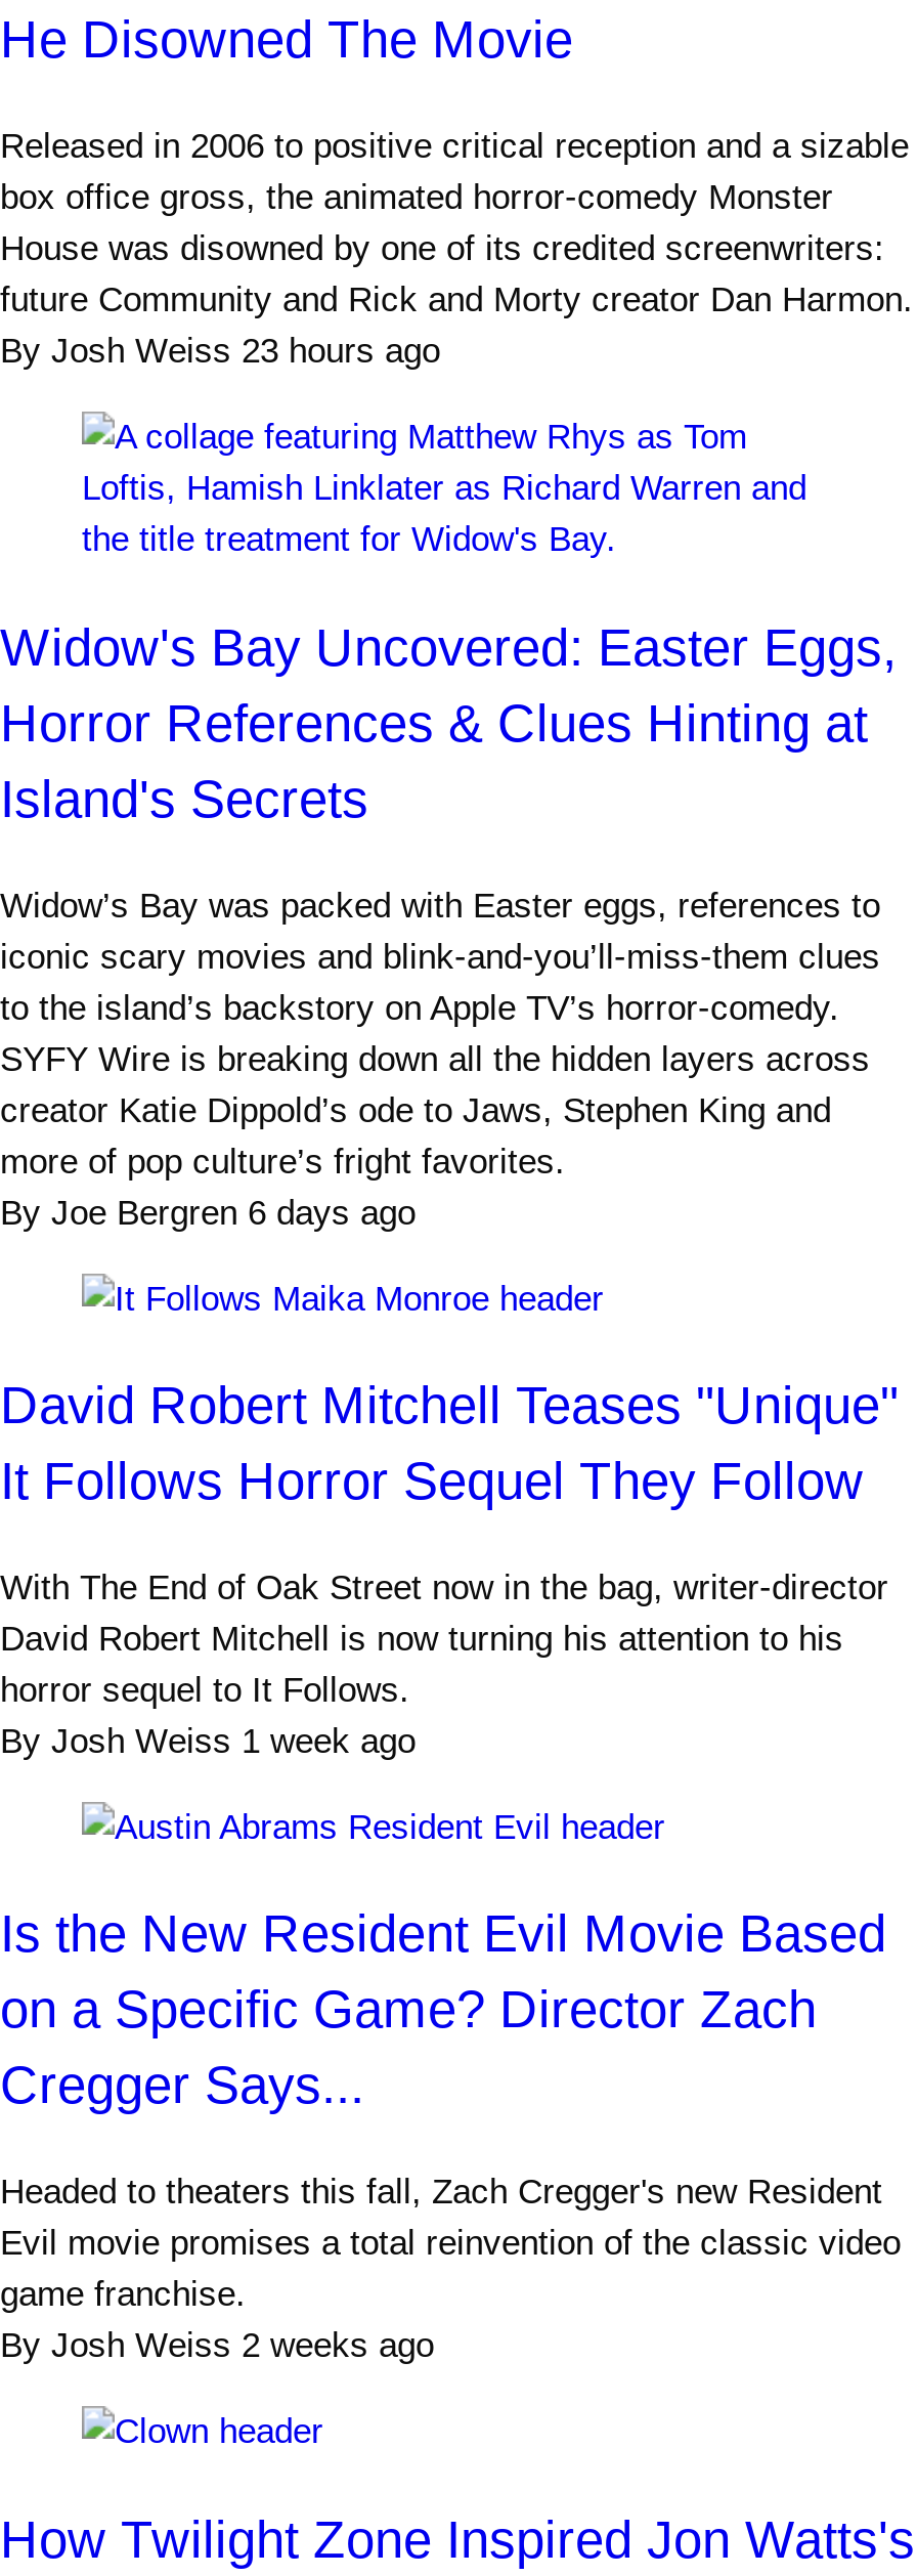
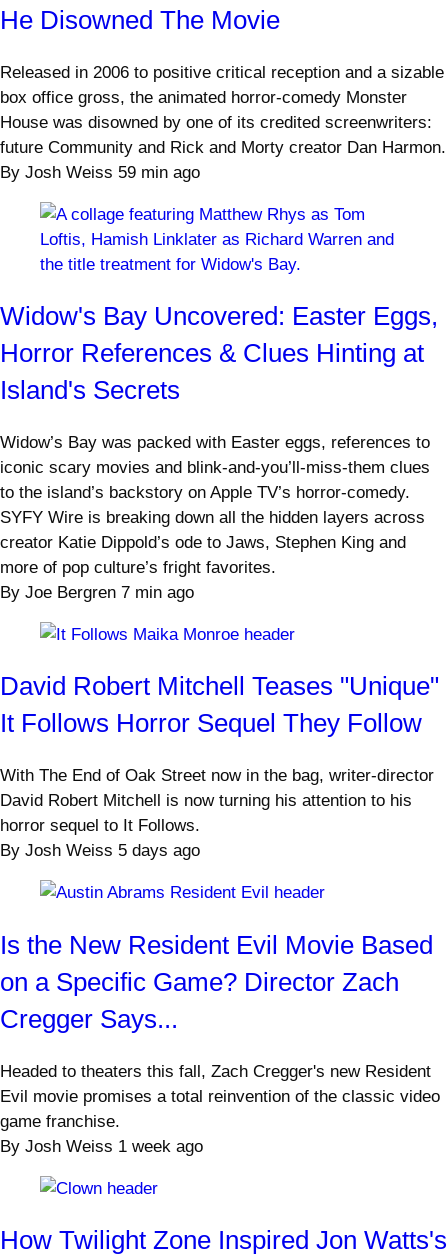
[0,332,440,371] By Josh Weiss 23 hours ago -> [0,163,200,182] By Josh Weiss 59 min ago
[0,1193,416,1232] By Joe Bergren 6 days ago -> [0,583,194,602] By Joe Bergren 7 min ago
moved [0,1722,416,1761] -> [0,1137,203,1156]: By Josh Weiss 1 week ago
none -> [0,841,200,860] By Josh Weiss 5 days ago
[0,2327,434,2366] By Josh Weiss 2 weeks ago -> none

